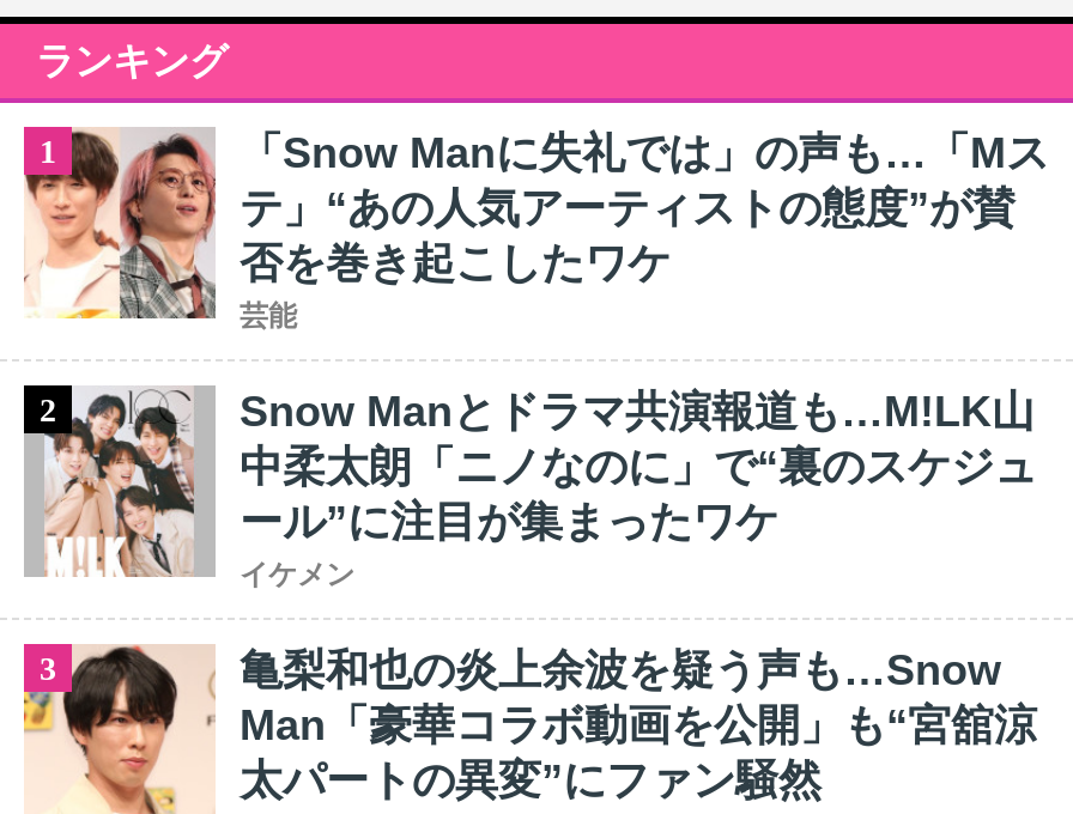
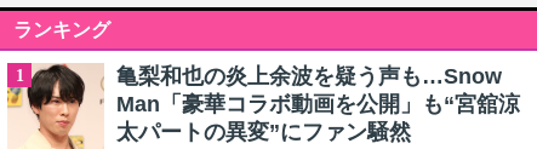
[24,129,1049,686] [image] | 「Snow Manに失礼では」の声も…「Mス | テ」“あの人気アーティストの態度”が賛 | 否を巻き起こしたワケ | 芸能 | 2 | Snow Manとドラマ共演報道も…M!LK山 | 中柔太朗「ニノなのに」で“裏のスケジュ | ール”に注目が集まったワケ | イケメン | 3 -> none
[24,385,213,620] [image] -> none

